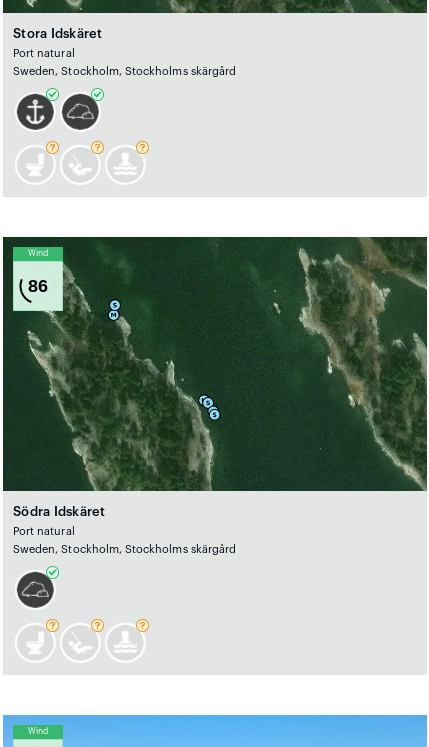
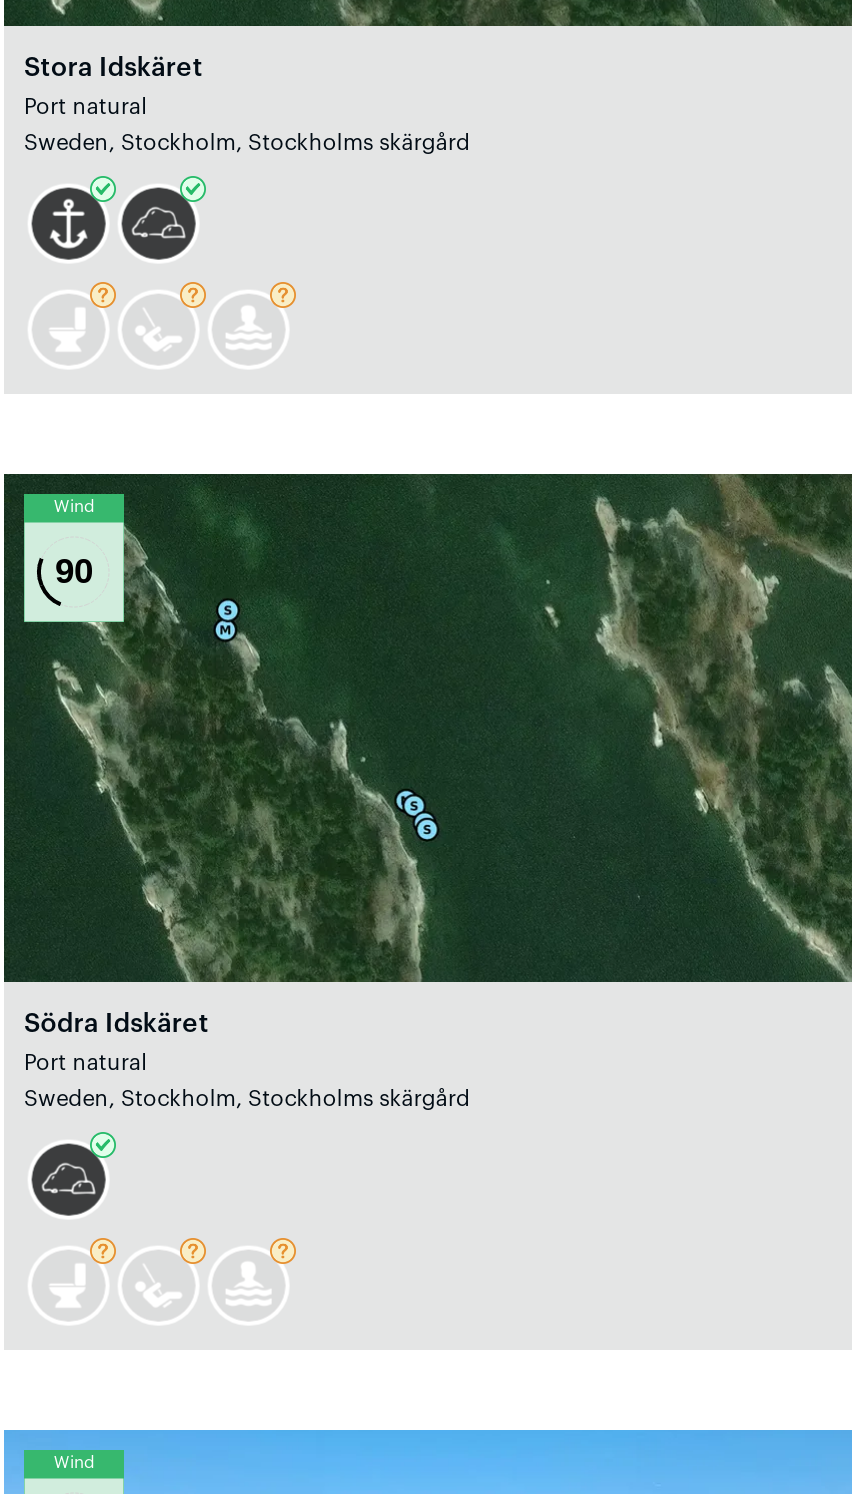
[28,276,48,296] 86 -> [55,551,93,590] 90

